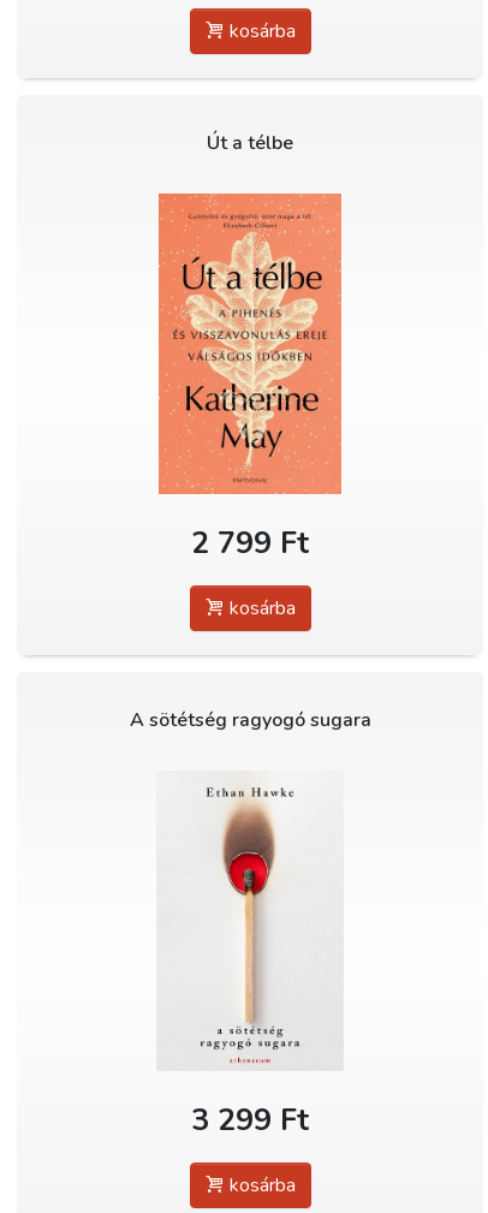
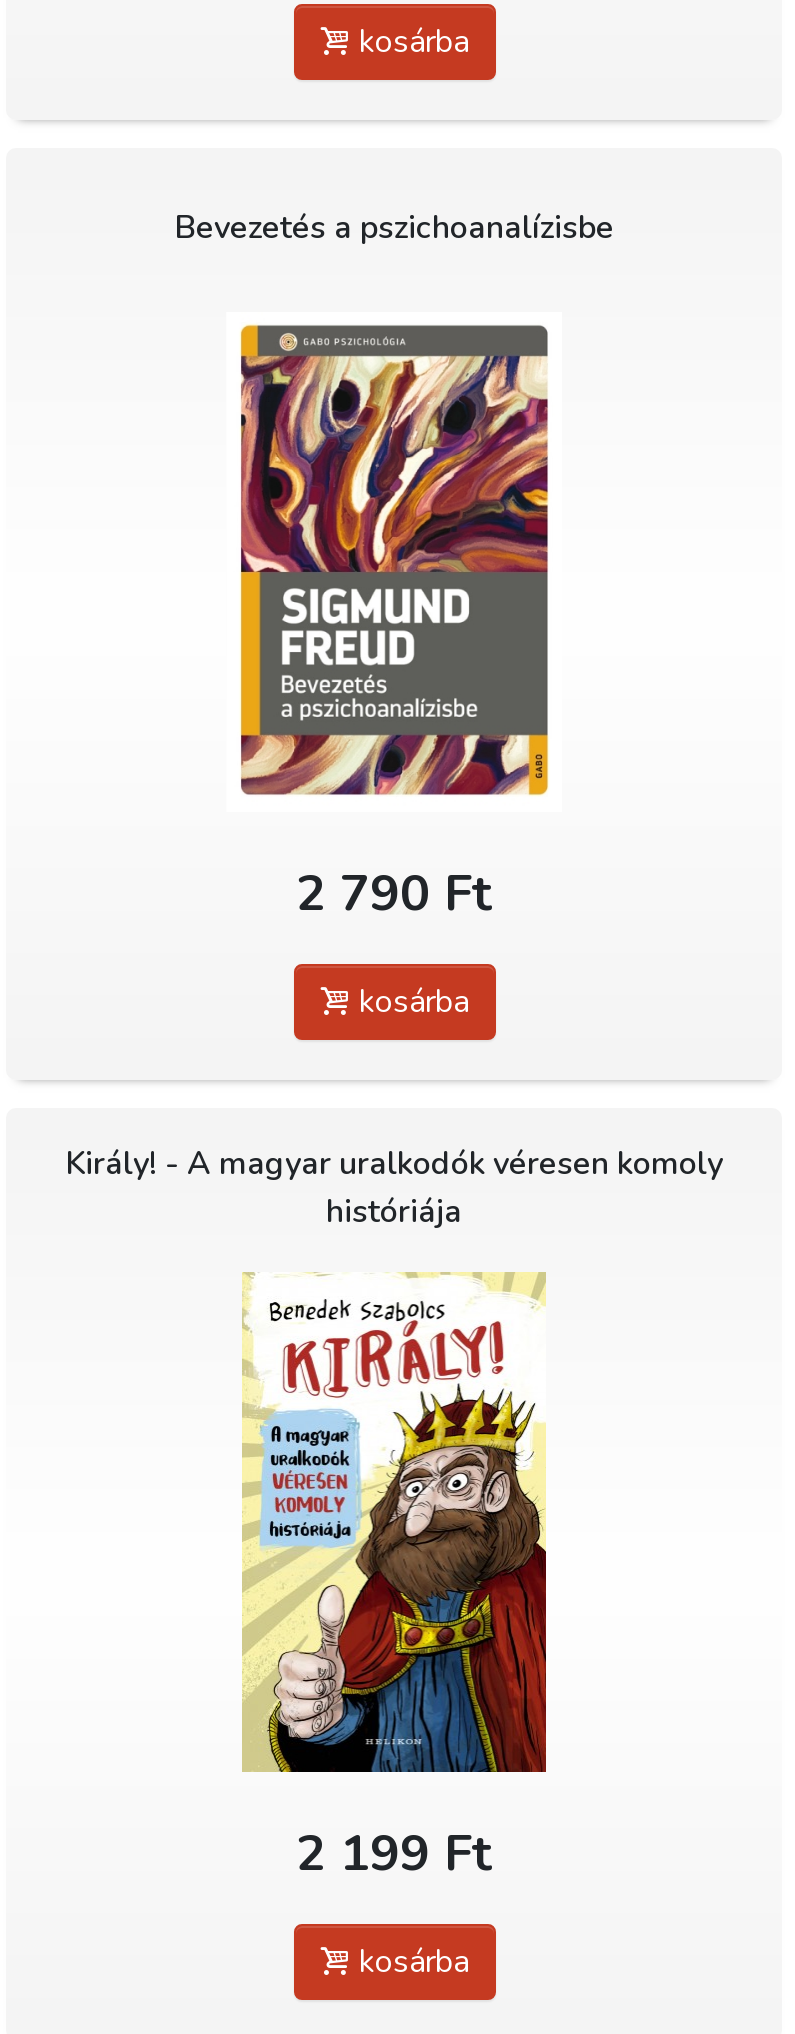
[207,130,293,157] Út a télbe -> [174,207,614,251] Bevezetés a pszichoanalízisbe
[157,192,343,564] [image] | 2 799 Ft -> [238,312,550,928] [image] | 2 790 Ft
[129,707,371,734] A sötétség ragyogó sugara -> [65,1143,723,1235] Király! - A magyar uralkodók véresen komoly | históriája
[160,771,341,1141] [image] | 3 299 Ft -> [242,1270,548,1888] [image] | 2 199 Ft

